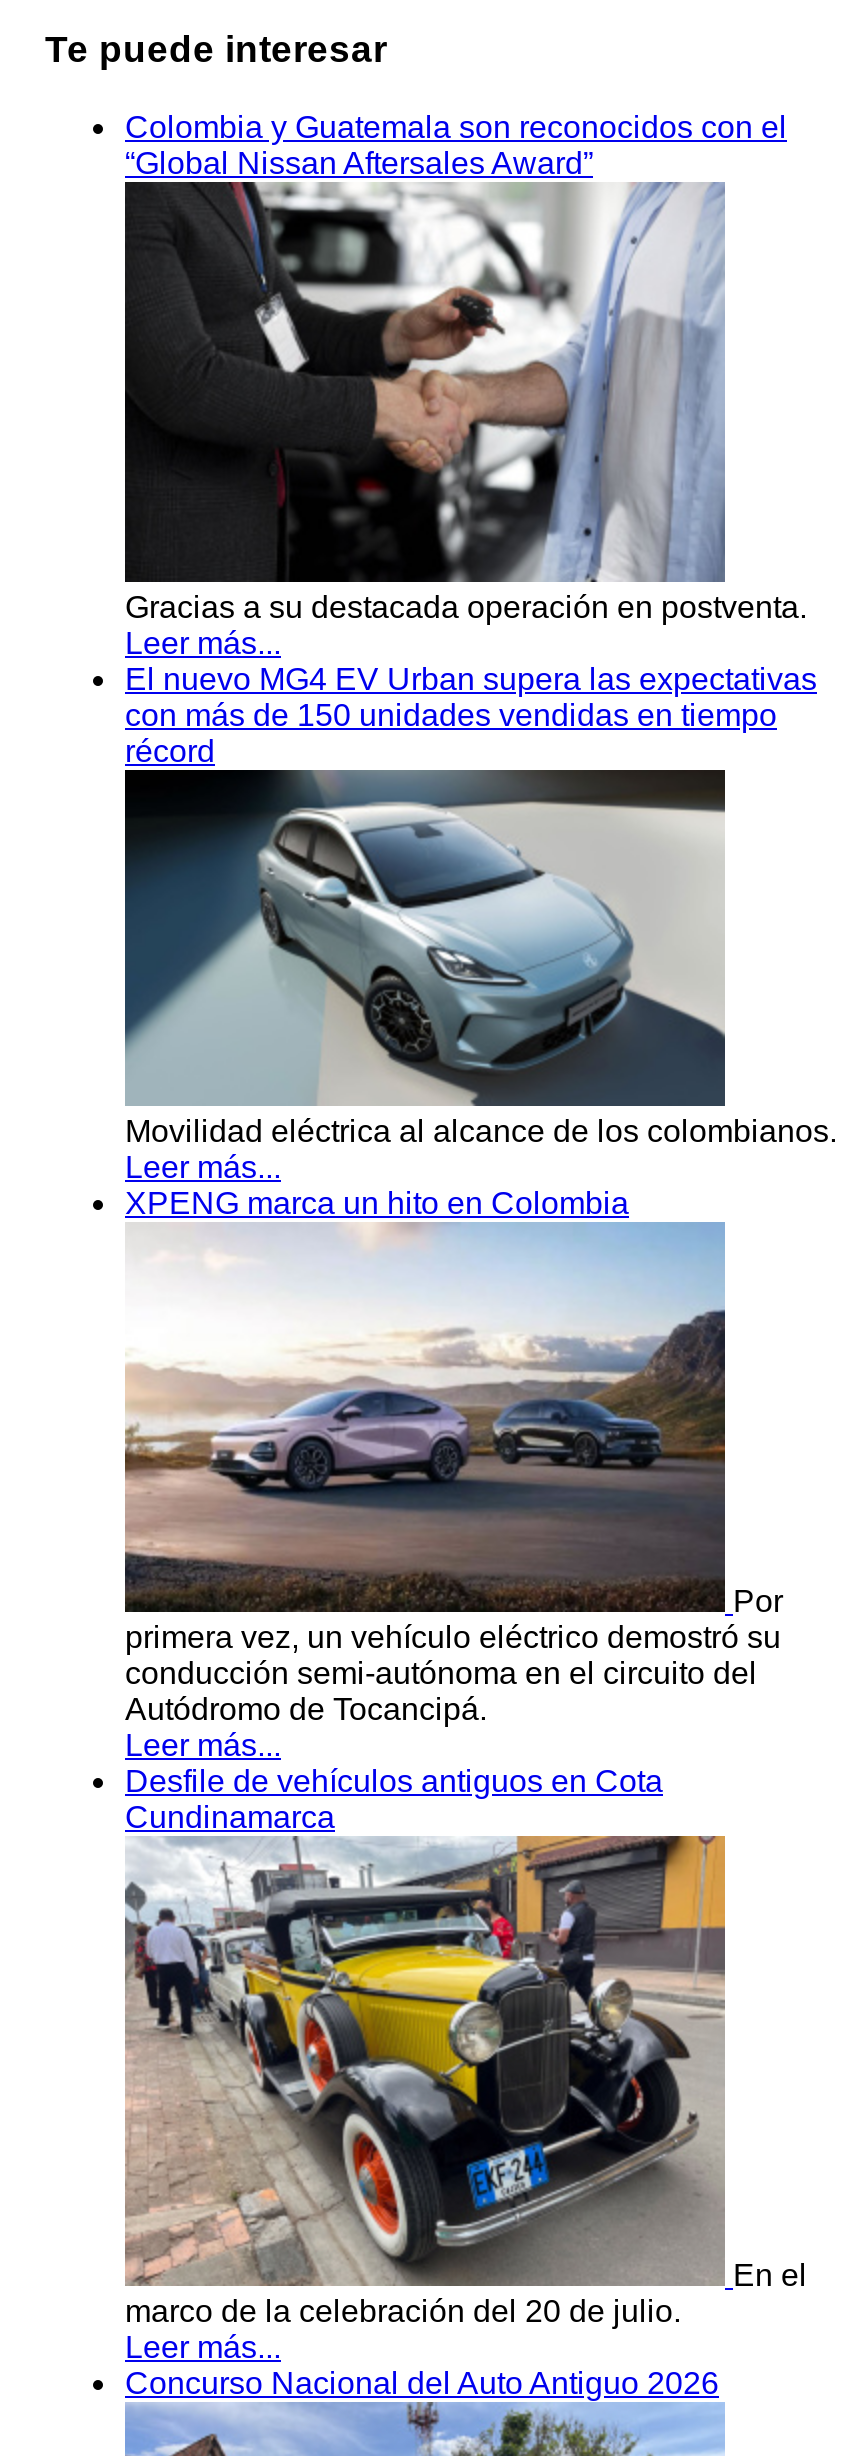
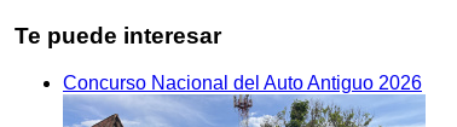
[123,110,787,576] [image] | Colombia y Guatemala son reconocidos con el | “Global Nissan Aftersales Award” -> none
[123,590,817,1100] [image] | Gracias a su destacada operación en postventa. | Leer más... | El nuevo MG4 EV Urban supera las expectativas | con más de 150 unidades vendidas en tiempo | récord -> none
[123,1114,837,1606] [image] | Movilidad eléctrica al alcance de los colombianos. | Leer más... | XPENG marca un hito en Colombia -> none
[123,1584,783,2280] [image] | Por | primera vez, un vehículo eléctrico demostró su | conducción semi-autónoma en el circuito del | Autódromo de Tocancipá. | Leer más... | Desfile de vehículos antiguos en Cota | Cundinamarca -> none
[125,2258,807,2364] En el | marco de la celebración del 20 de julio. | Leer más... -> none

